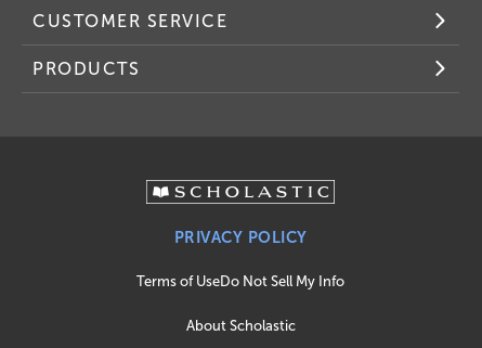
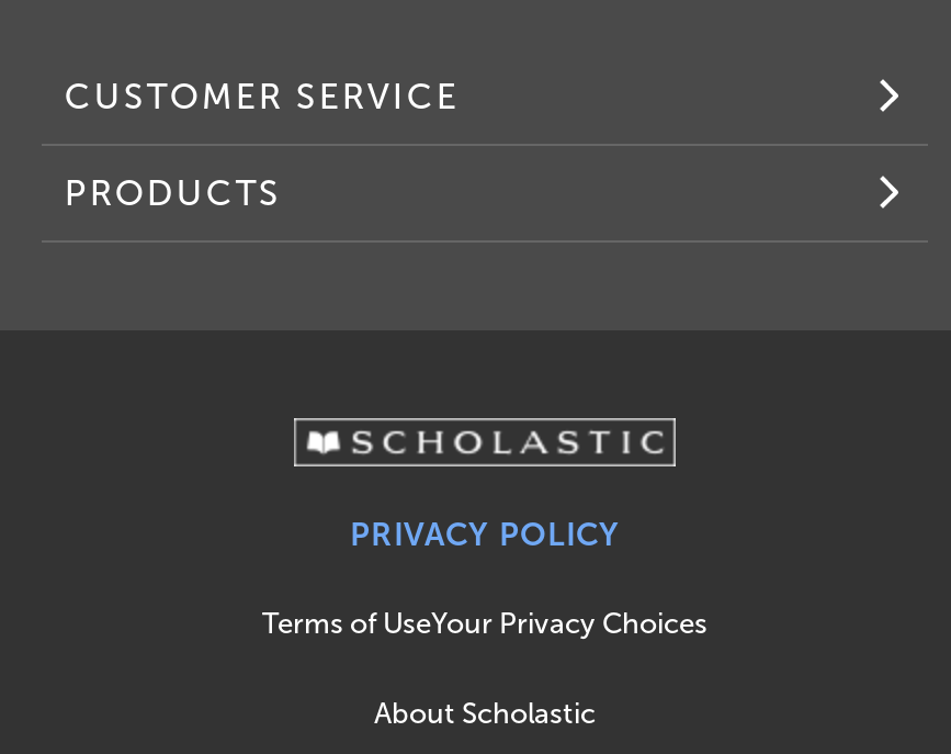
[136,273,344,289] Terms of UseDo Not Sell My Info -> [262,606,707,639] Terms of UseYour Privacy Choices

